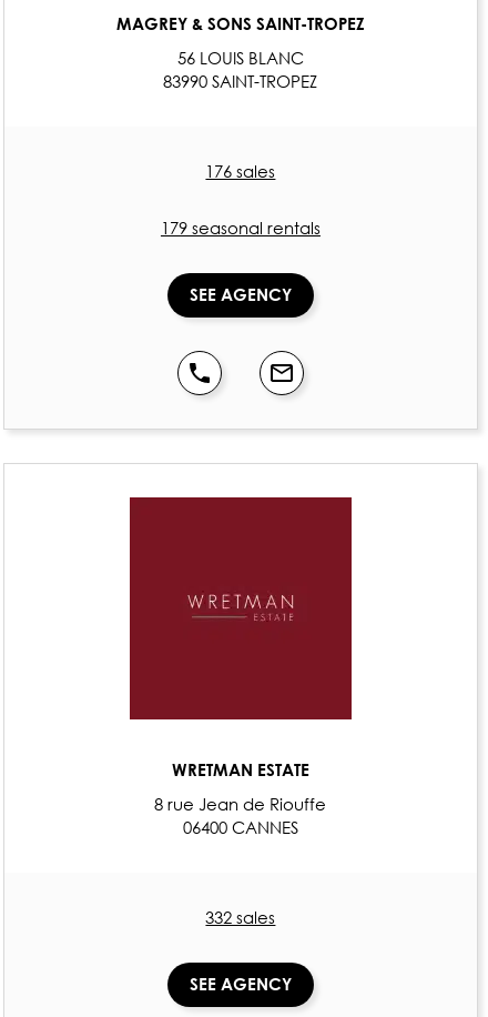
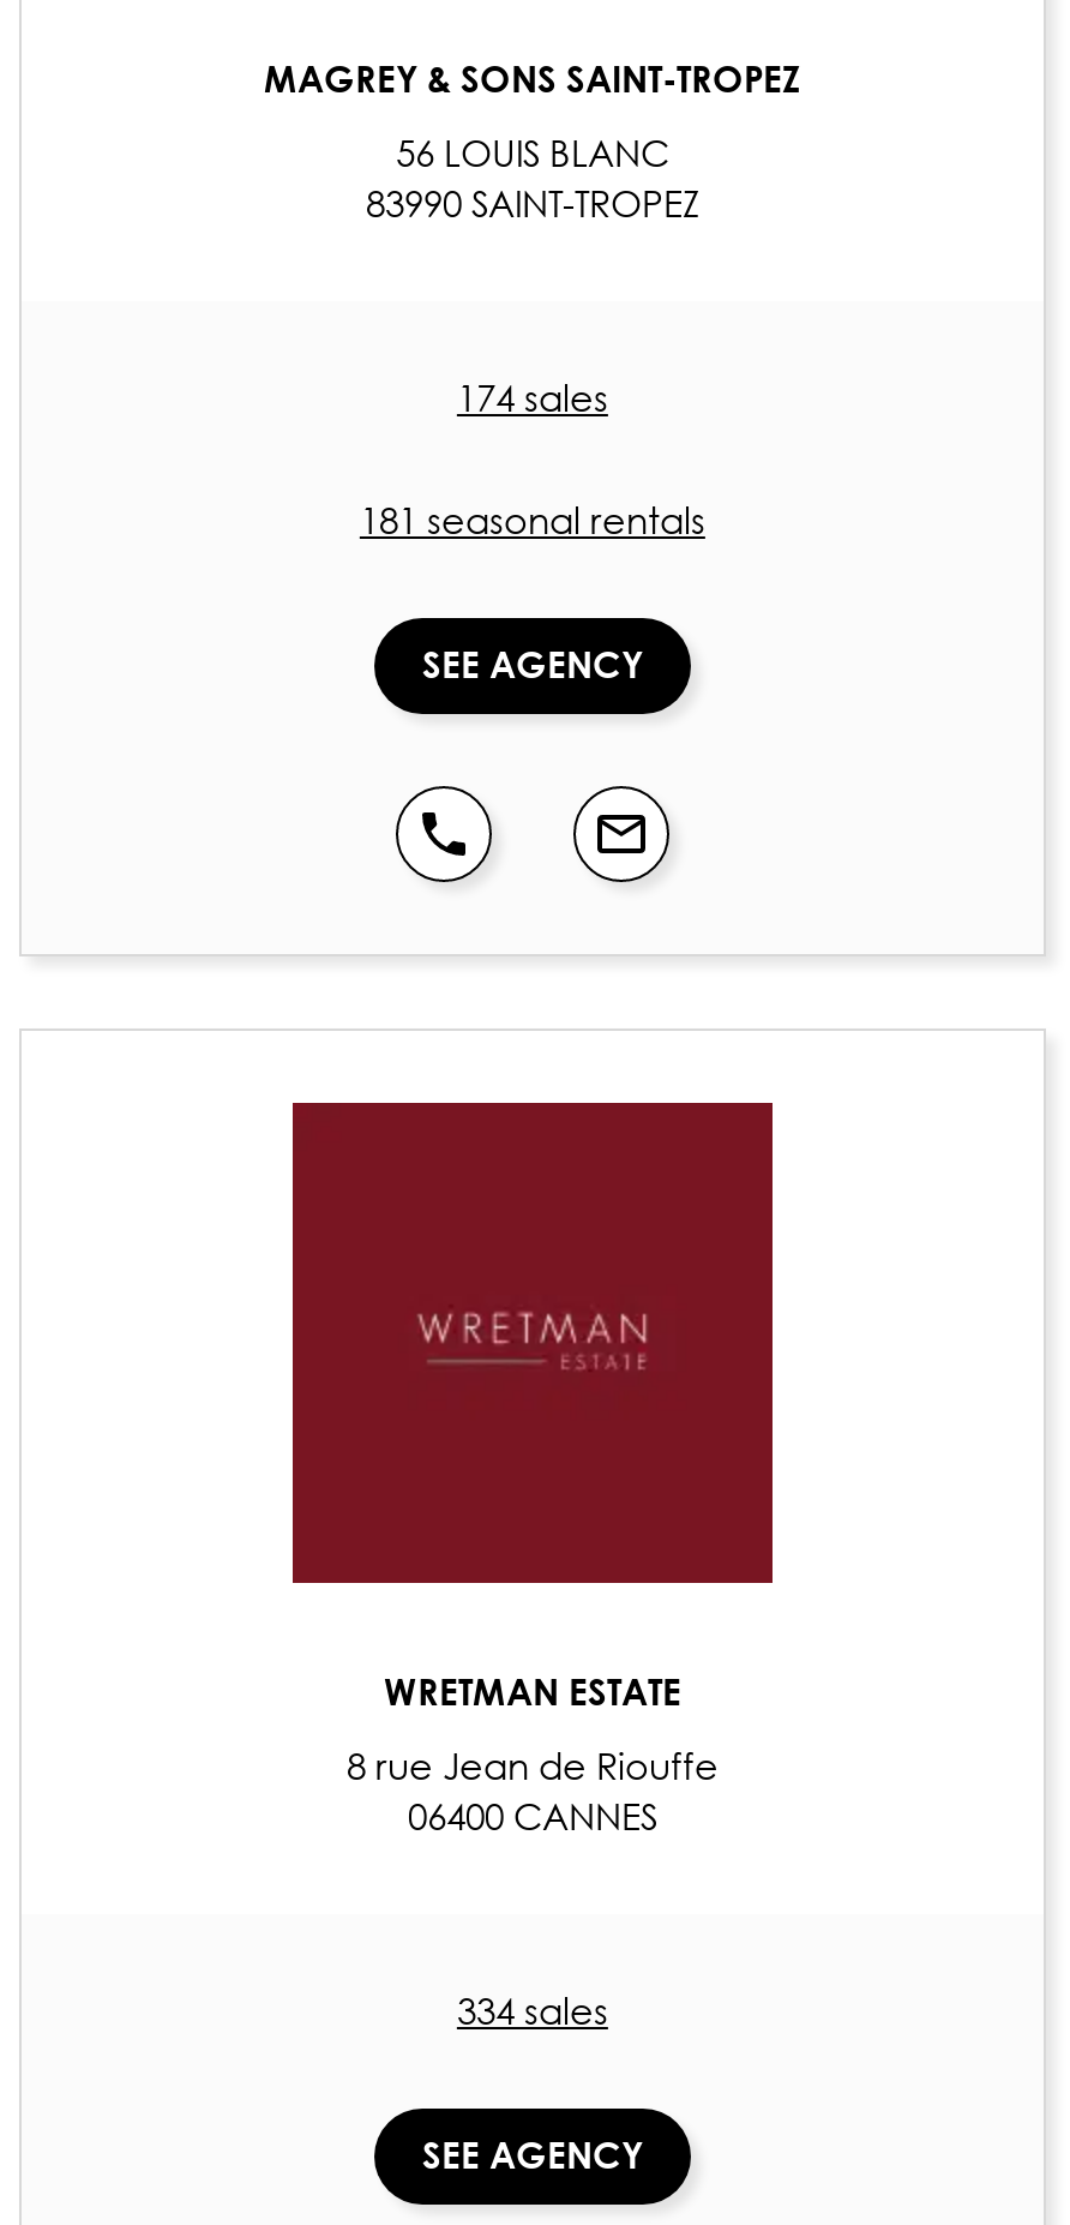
[206,159,275,182] 176 sales -> [457,372,608,420] 174 sales
[161,216,320,238] 179 seasonal rentals -> [360,494,705,542] 181 seasonal rentals
[206,905,275,928] 332 sales -> [457,1985,608,2033] 334 sales

